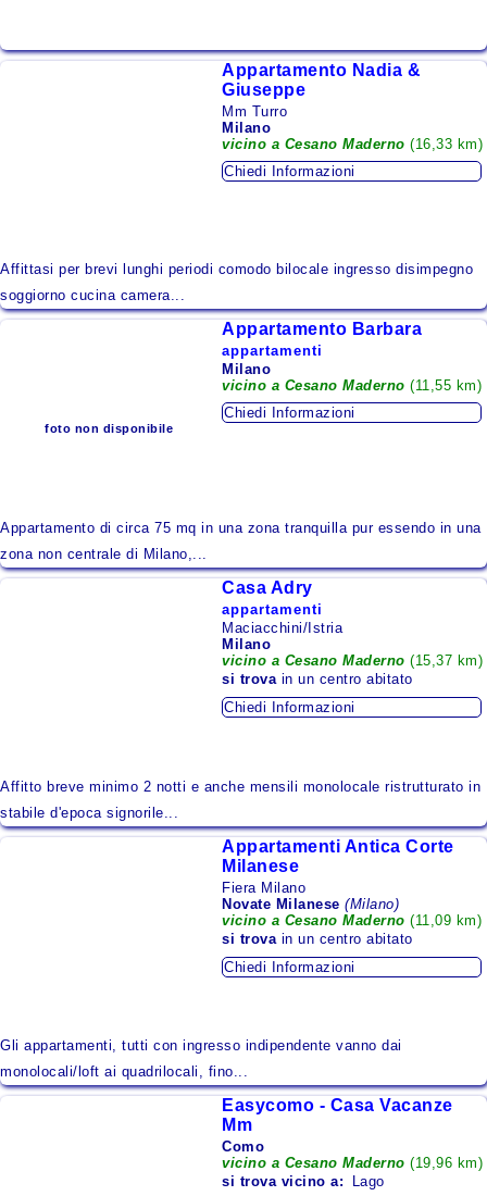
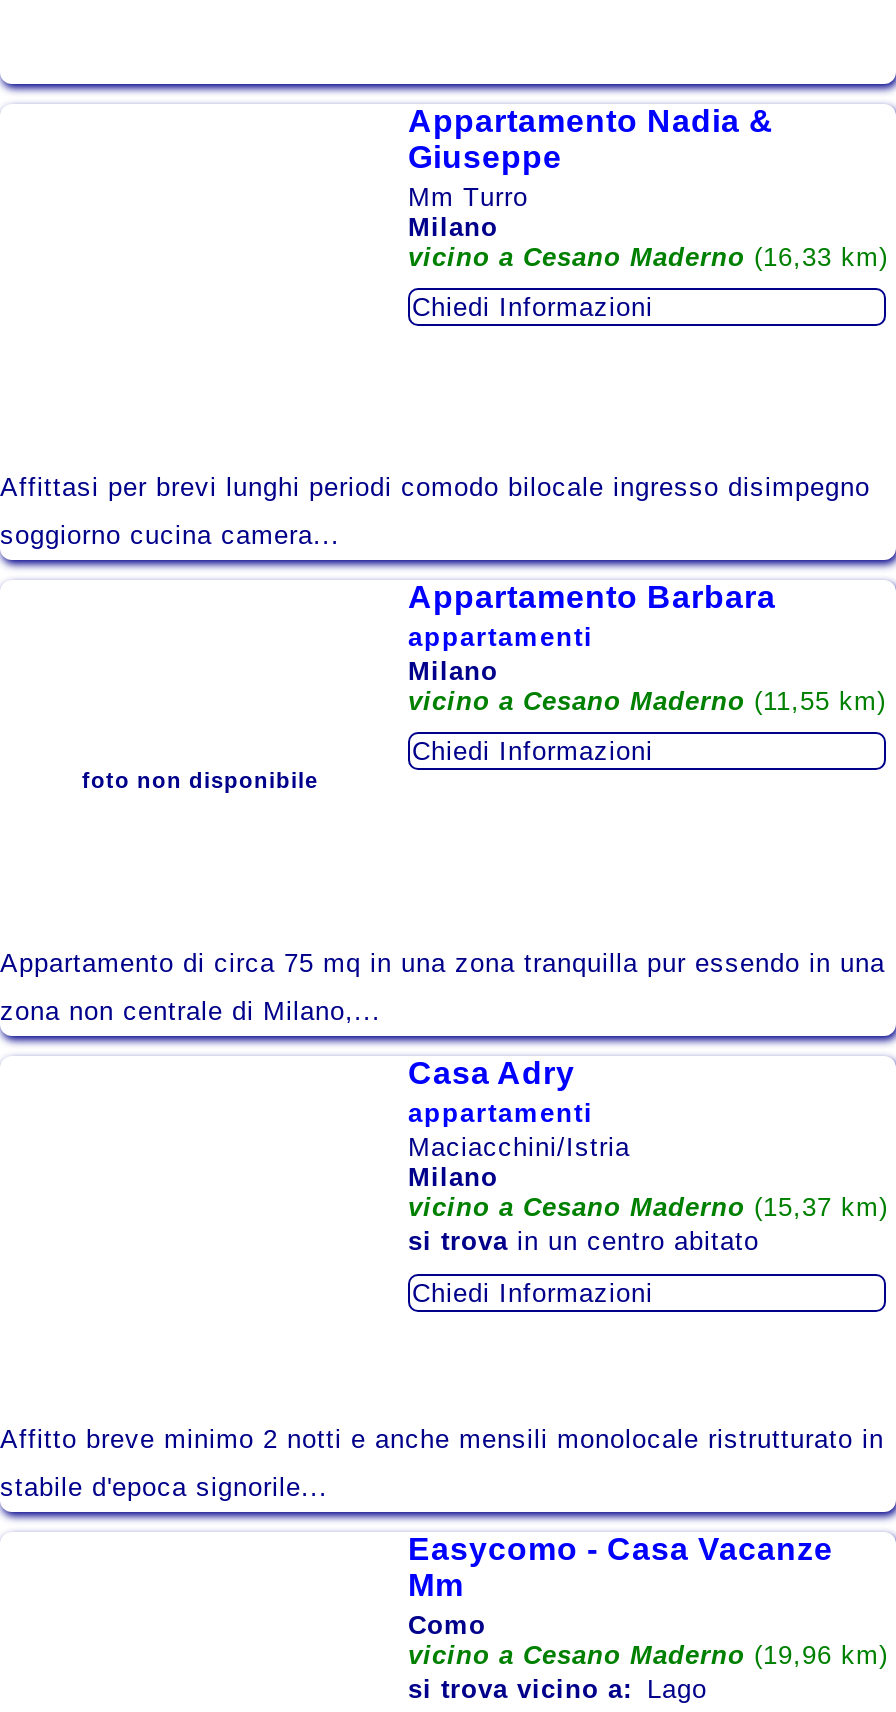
[222,837,482,975] Appartamenti Antica Corte | Milanese | Fiera Milano | Novate Milanese (Milano) | vicino a Cesano Maderno (11,09 km) | si trova in un centro abitato | Chiedi Informazioni -> none
[0,1037,402,1079] Gli appartamenti, tutti con ingresso indipendente vanno dai | monolocali/loft ai quadrilocali, fino... -> none

